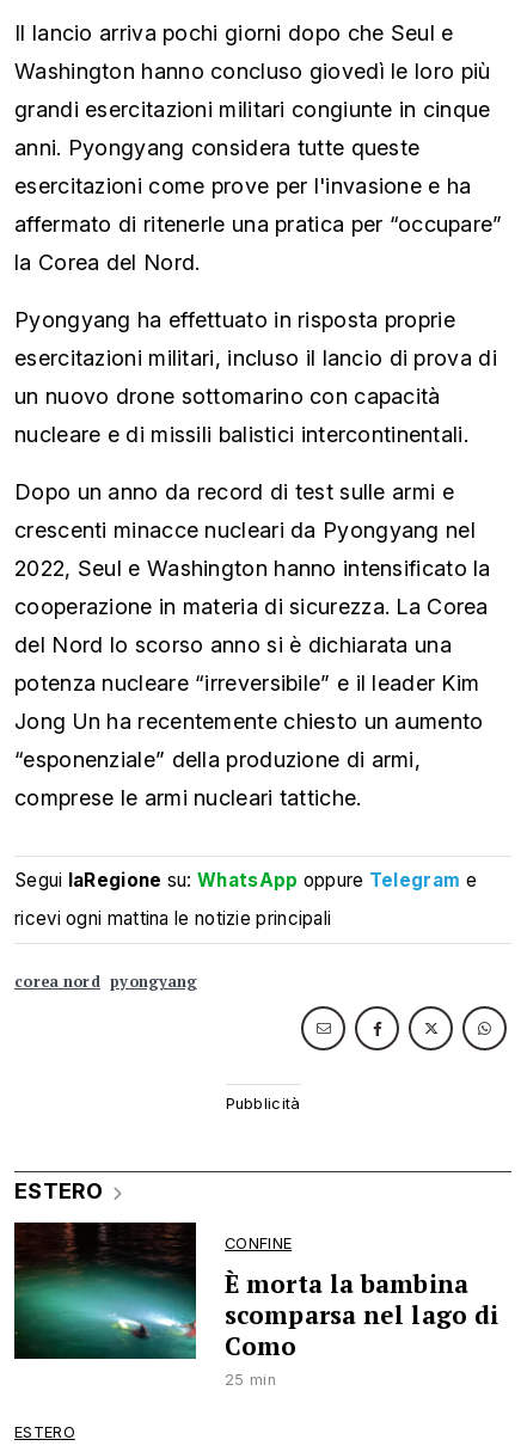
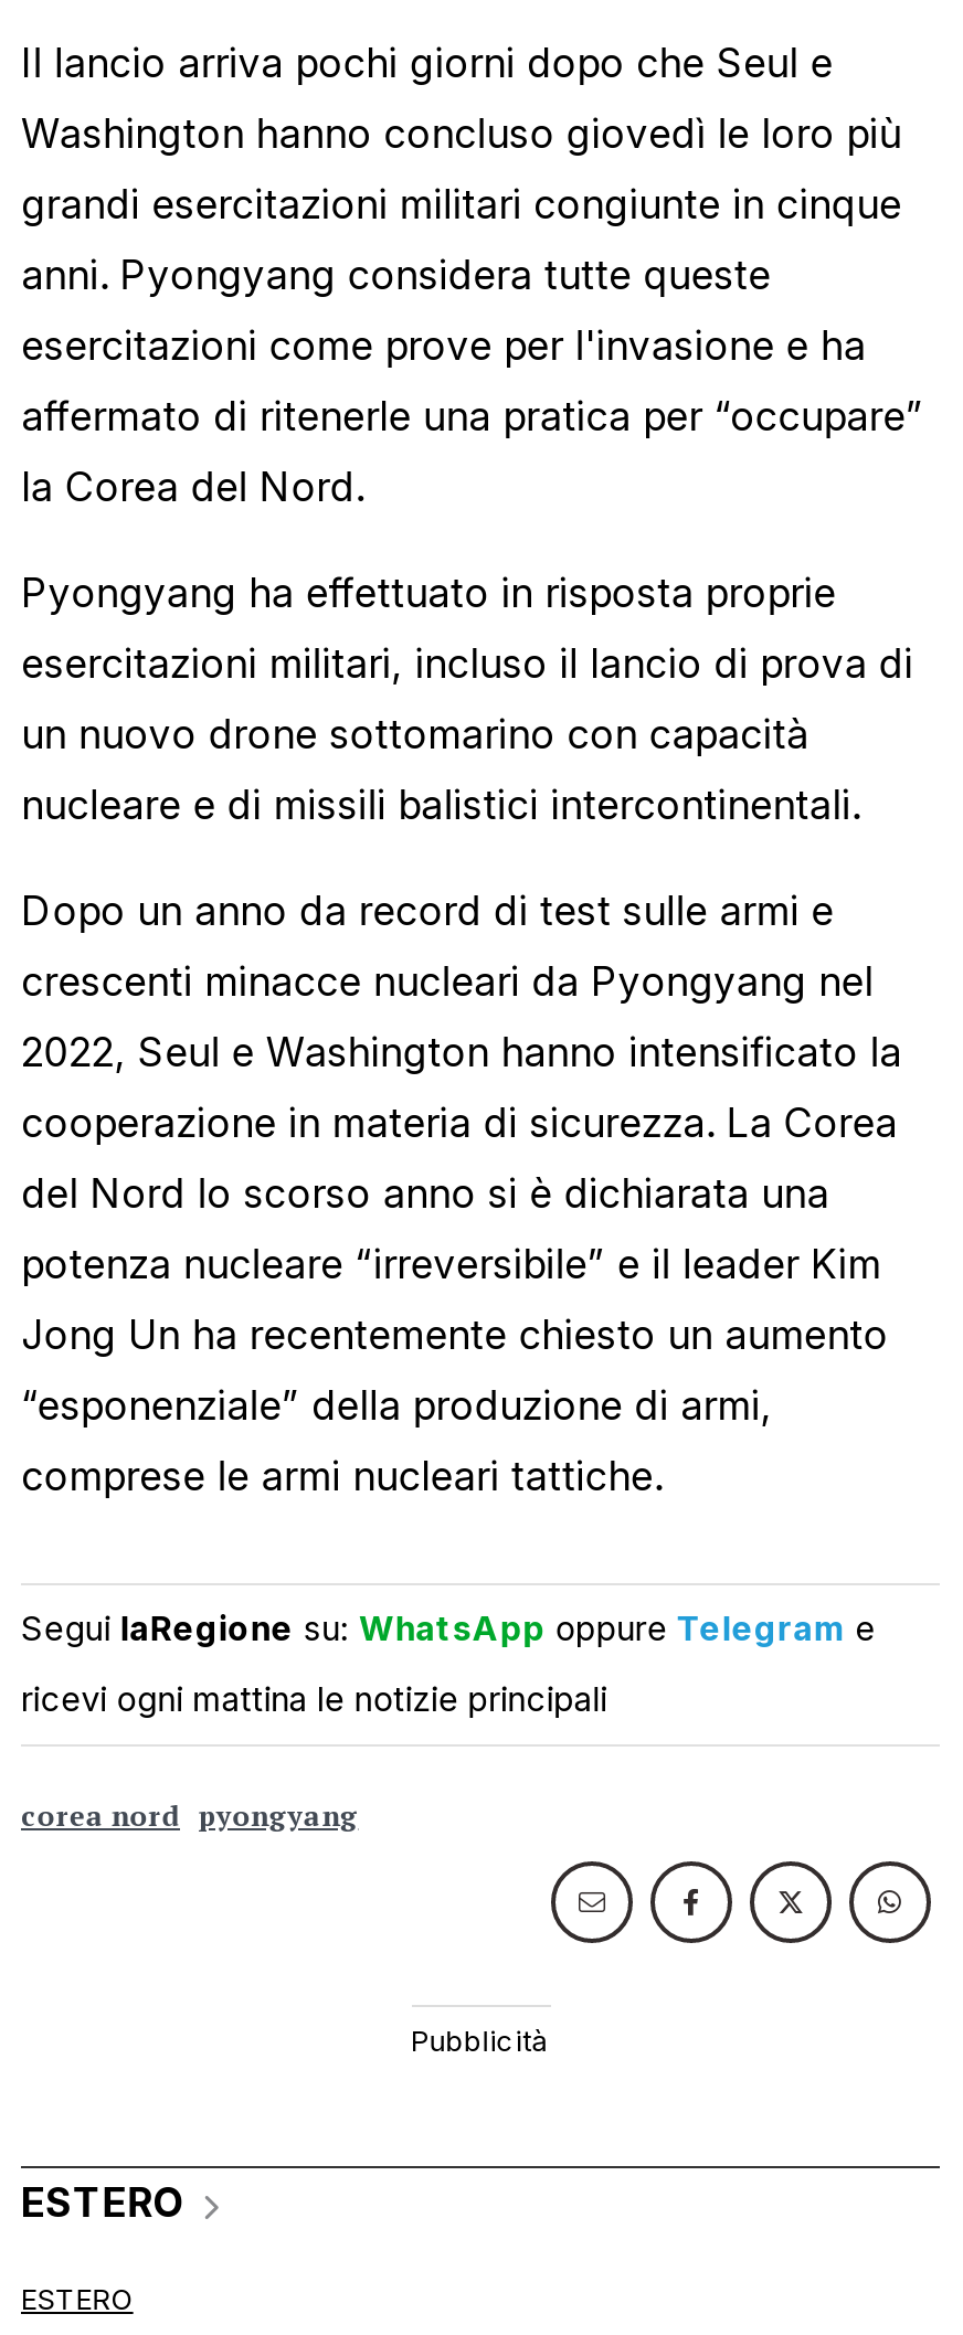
[13,1221,498,1389] [image] | CONFINE | È morta la bambina | scomparsa nel lago di | Como | 25 min -> none

